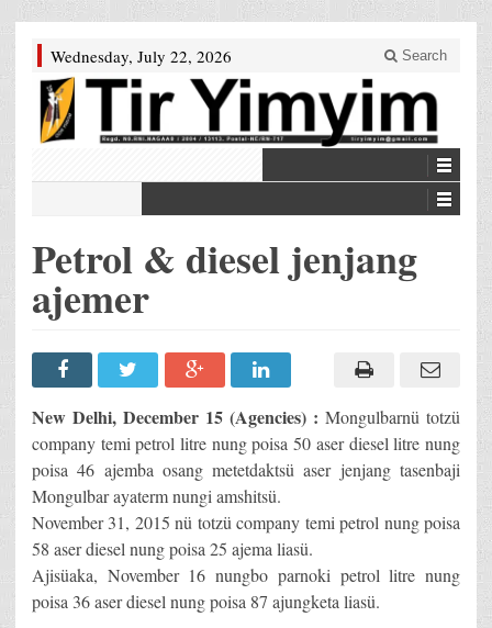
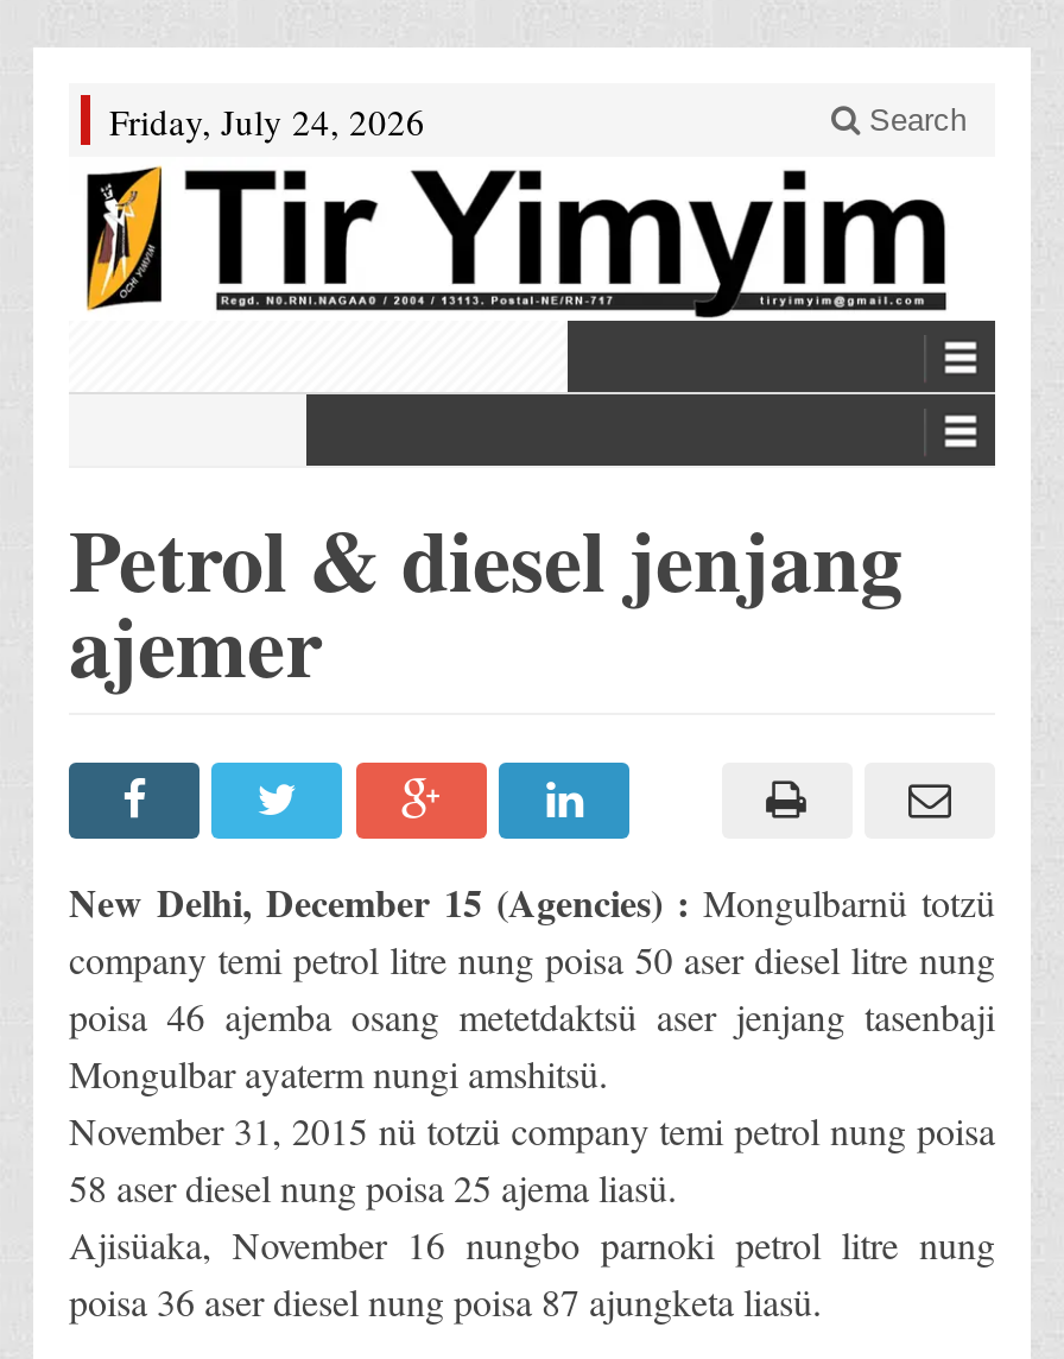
[51,45,232,67] Wednesday, July 22, 2026 -> [109,97,425,145] Friday, July 24, 2026

